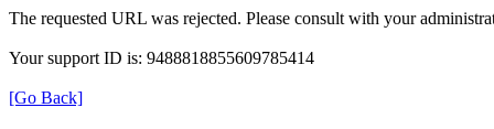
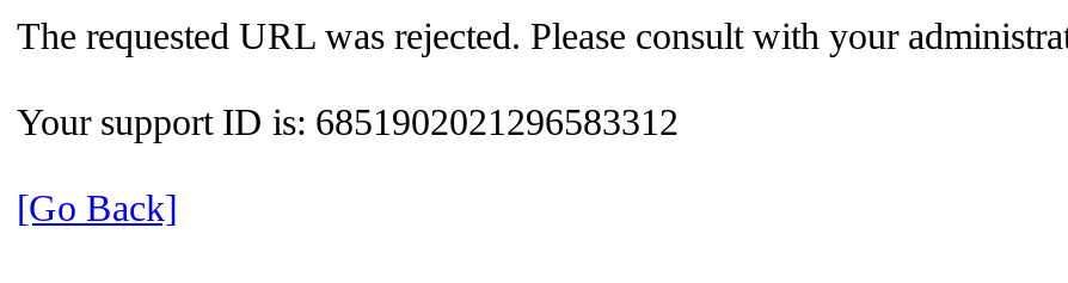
[9,49,314,67] Your support ID is: 9488818855609785414 -> [17,101,679,142] Your support ID is: 6851902021296583312

